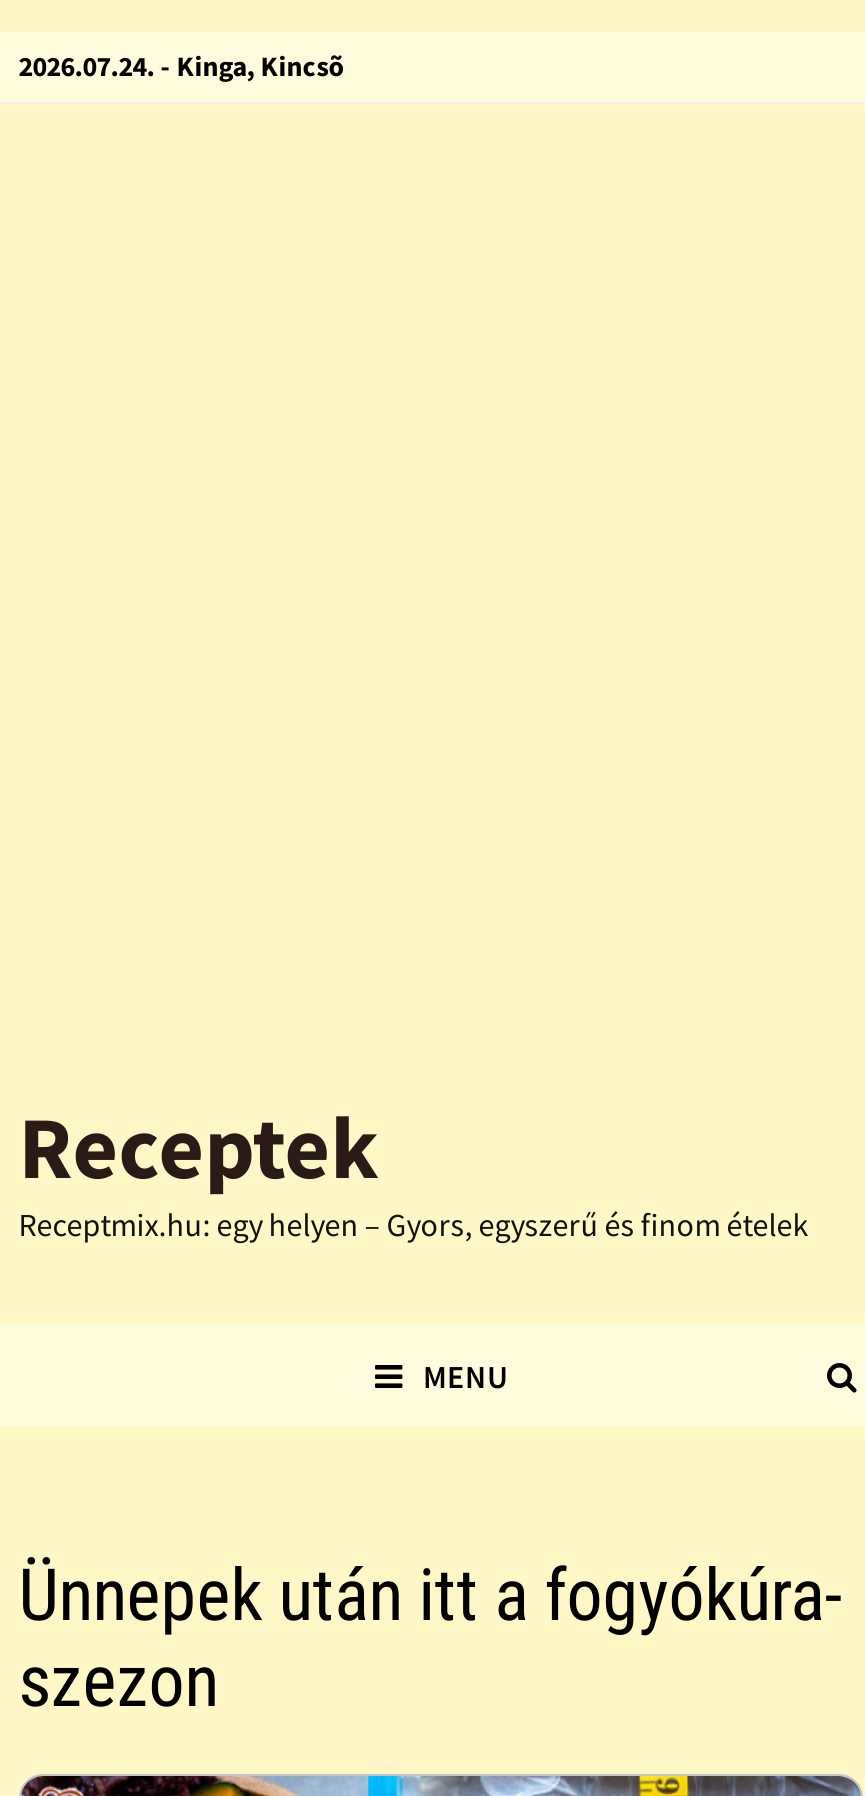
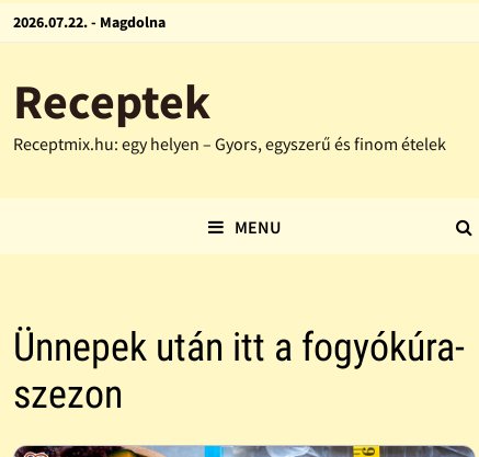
[19,48,345,84] 2026.07.24. - Kinga, Kincsõ -> [13,12,165,32] 2026.07.22. - Magdolna

